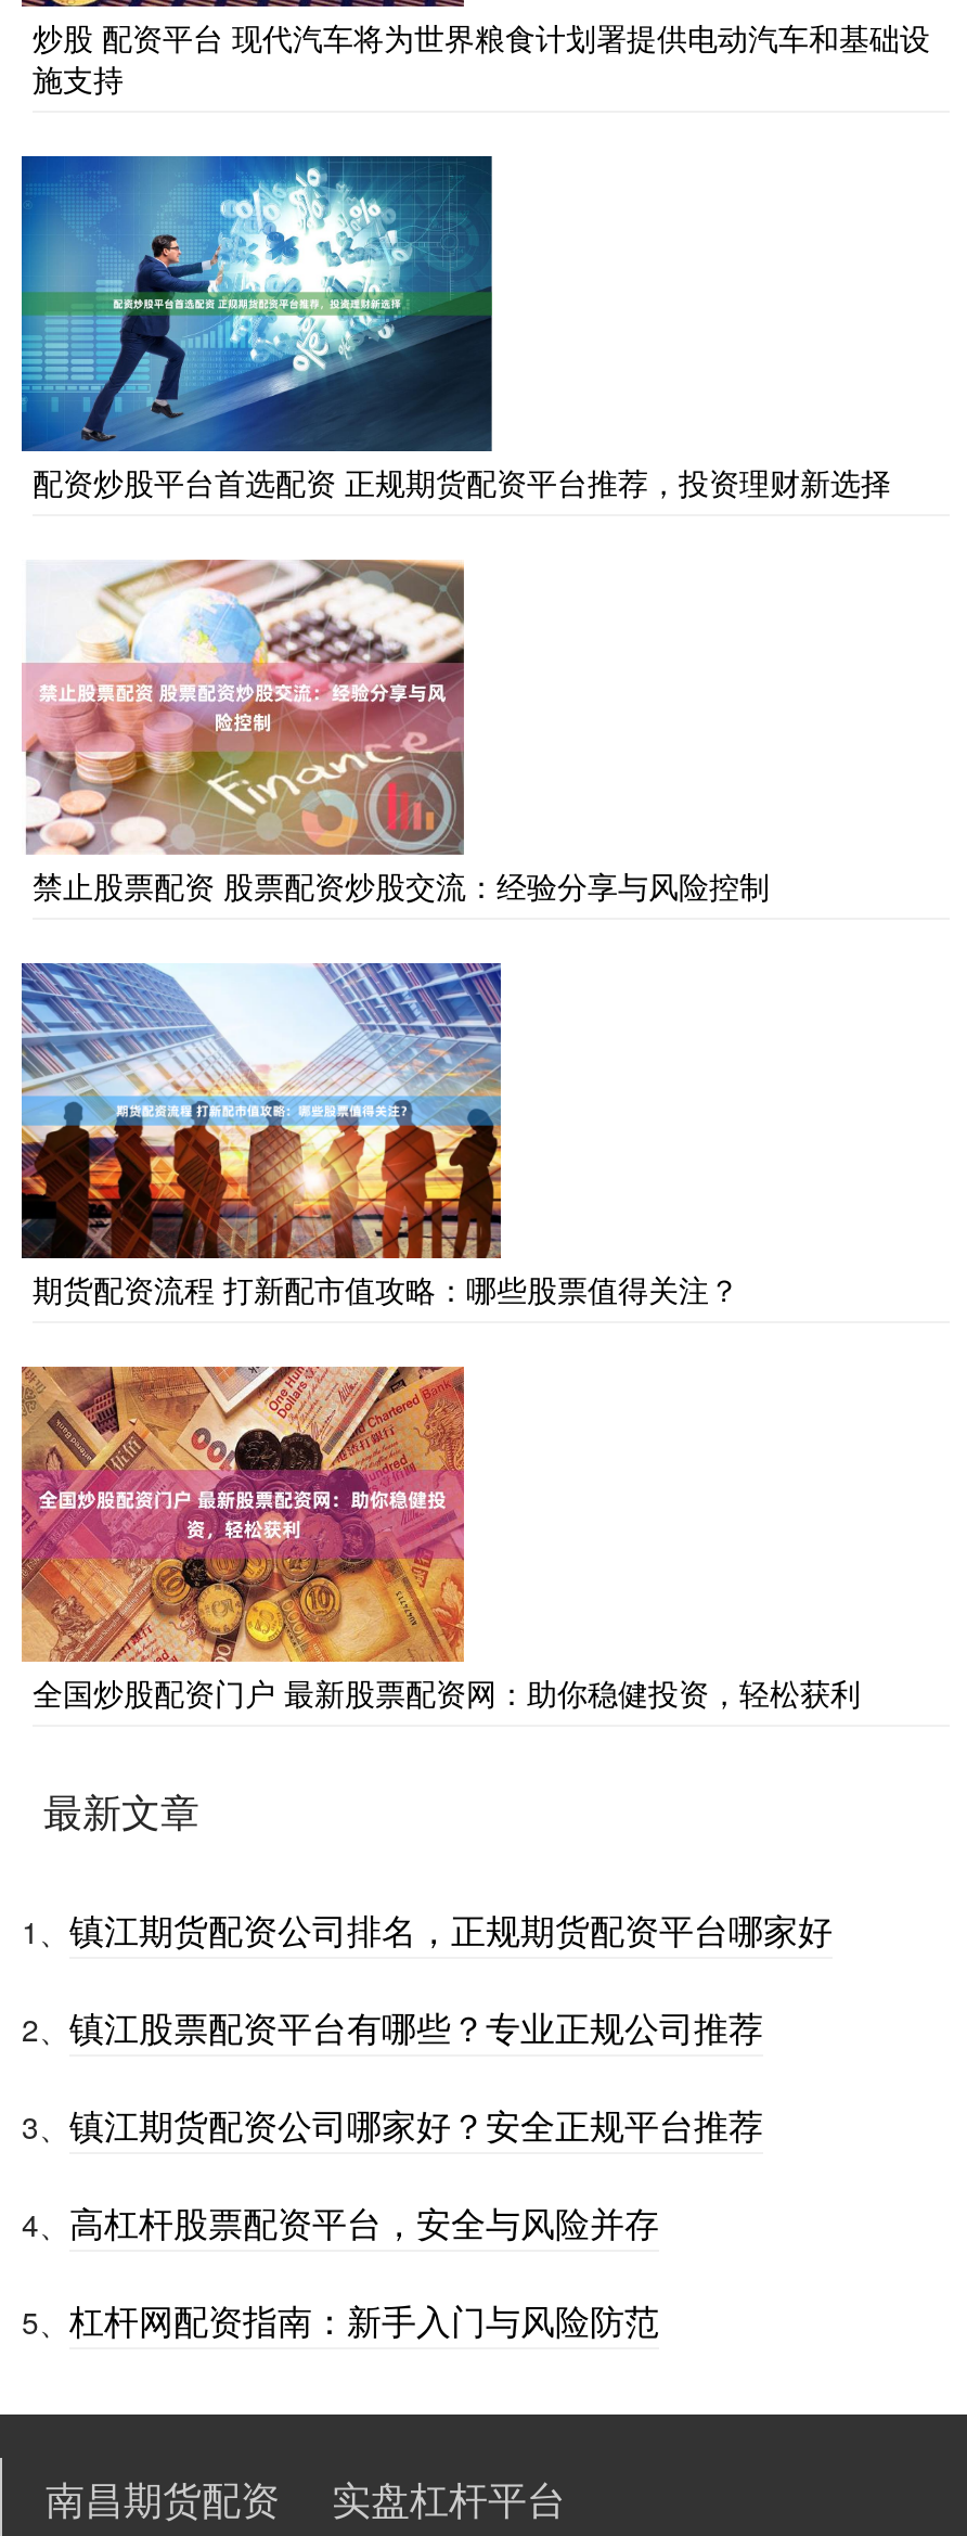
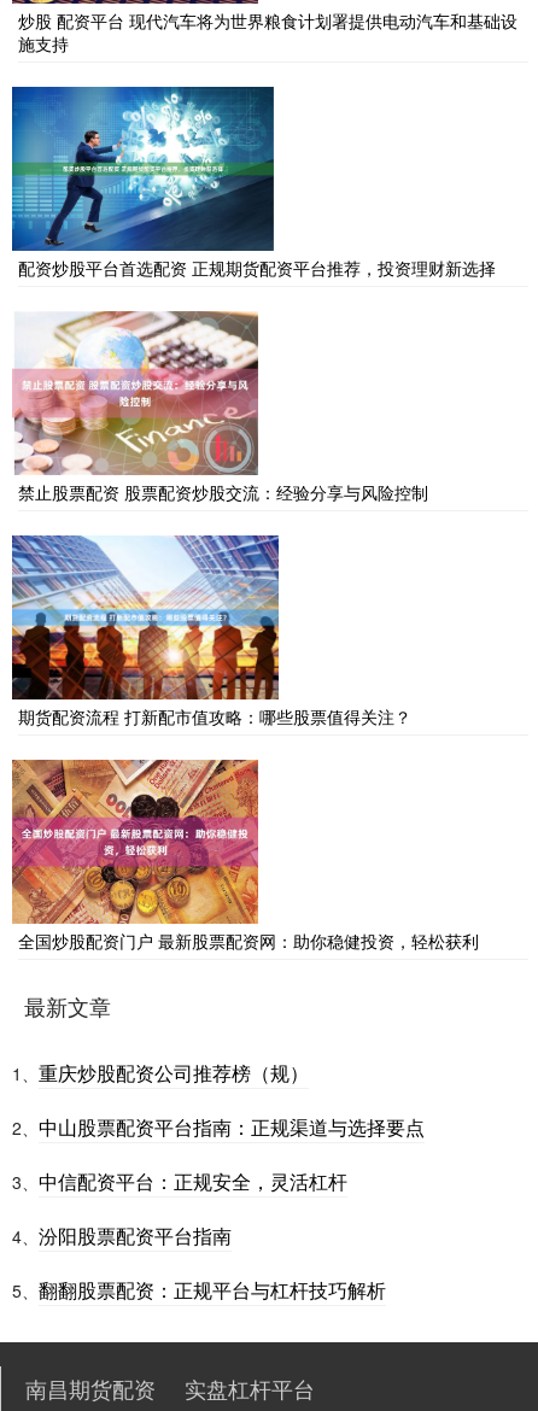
[22,1904,833,1954] 1、镇江期货配资公司排名，正规期货配资平台哪家好 -> [12,1058,309,1086] 1、重庆炒股配资公司推荐榜（规）
[22,2001,763,2051] 2、镇江股票配资平台有哪些？专业正规公司推荐 -> [12,1113,425,1140] 2、中山股票配资平台指南：正规渠道与选择要点
[22,2099,763,2149] 3、镇江期货配资公司哪家好？安全正规平台推荐 -> [12,1167,347,1195] 3、中信配资平台：正规安全，灵活杠杆
[22,2197,659,2247] 4、高杠杆股票配资平台，安全与风险并存 -> [12,1221,232,1249] 4、汾阳股票配资平台指南
[22,2294,659,2344] 5、杠杆网配资指南：新手入门与风险防范 -> [12,1275,386,1303] 5、翻翻股票配资：正规平台与杠杆技巧解析

